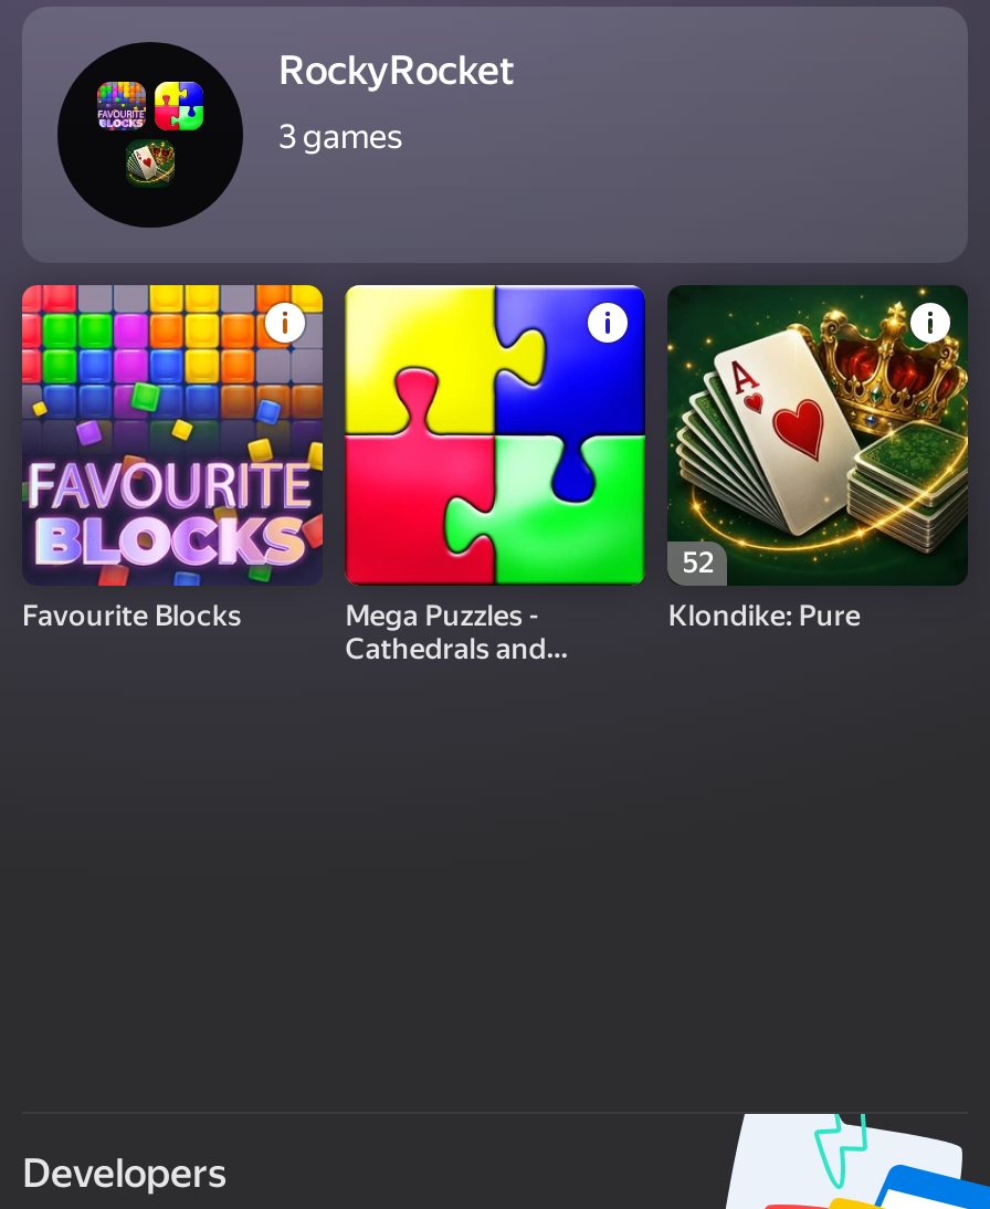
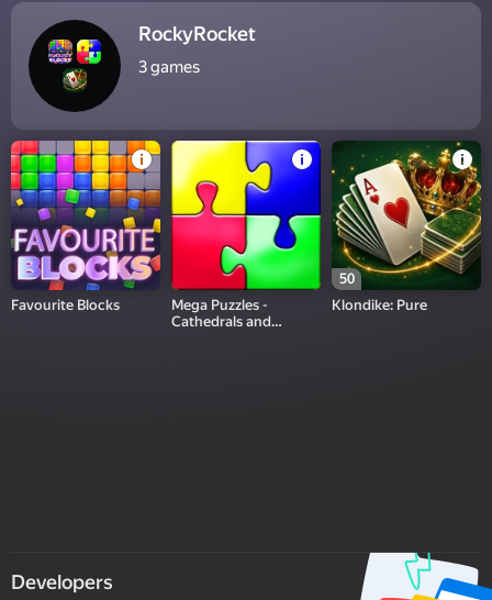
[683,546,714,579] 52 -> [339,270,355,287] 50

